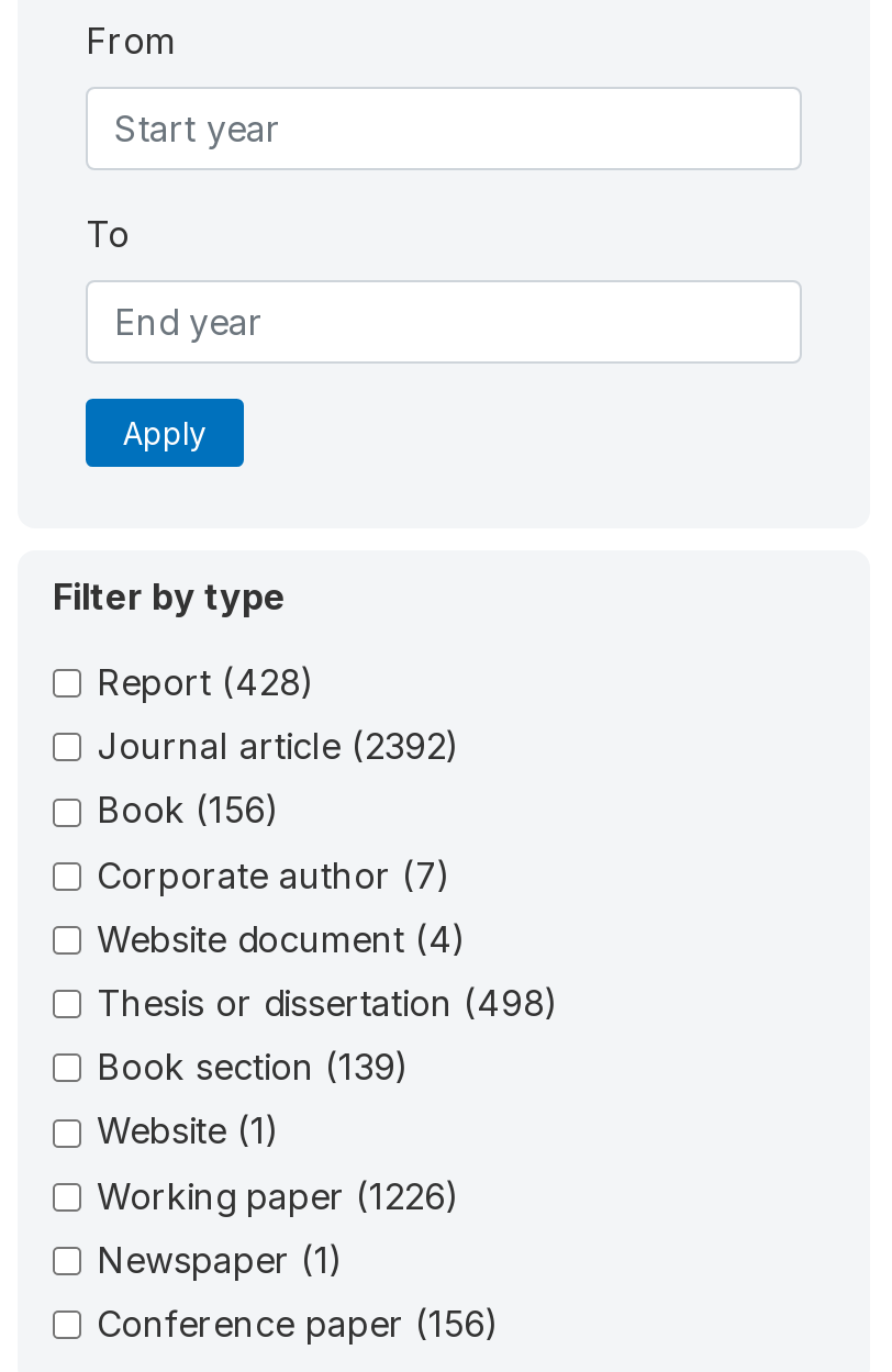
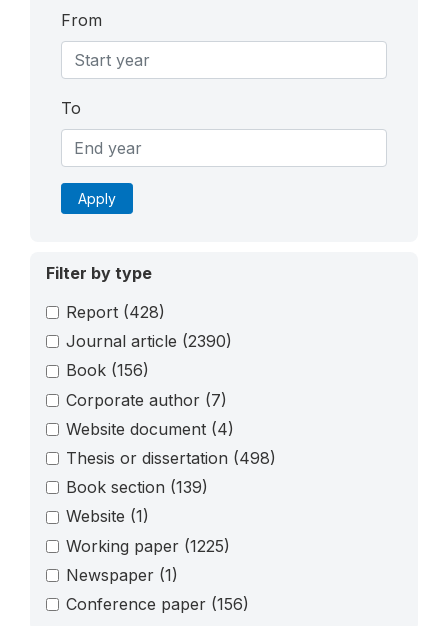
[97,724,459,768] Journal article (2392) -> [66,331,232,351] Journal article (2390)
[97,1173,459,1217] Working paper (1226) -> [66,535,230,555] Working paper (1225)

